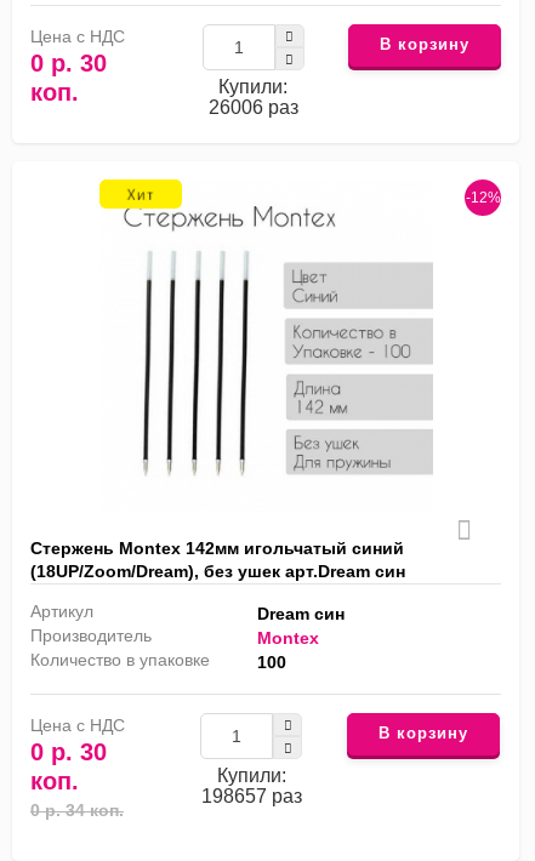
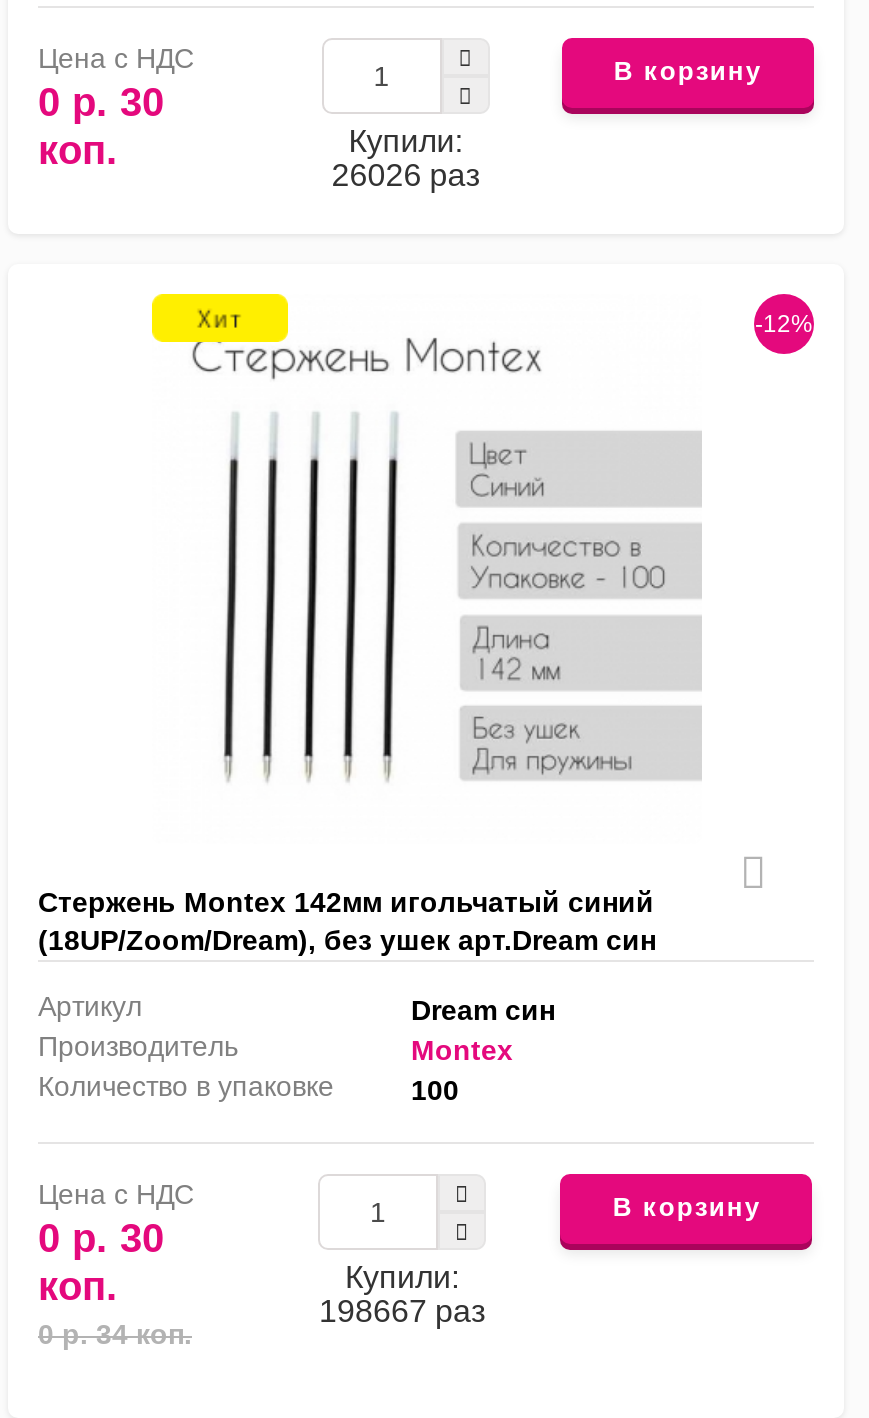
[208,97,298,118] 26006 раз -> [332,158,480,192] 26026 раз
[201,786,301,806] 198657 раз -> [319,1294,485,1328] 198667 раз

